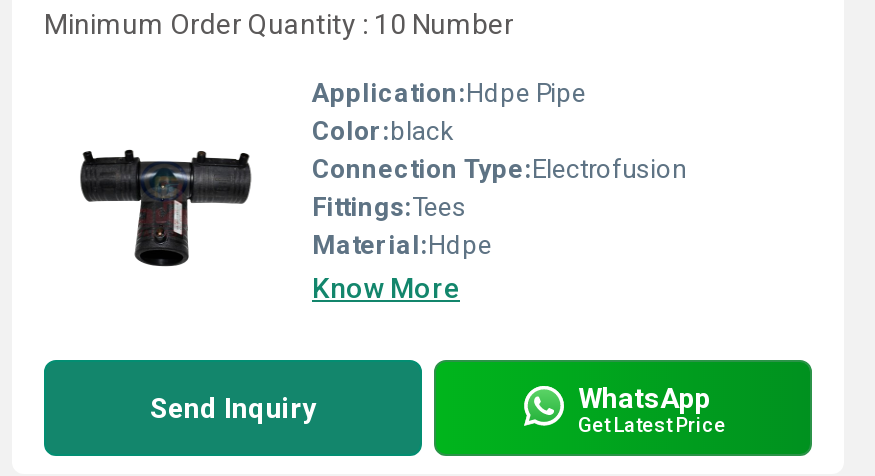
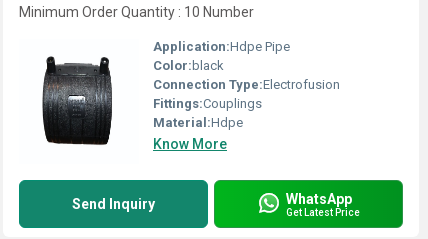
[78,114,466,290] [image] | Fittings:Tees -> [37,55,262,146] [image] | Fittings:Couplings

